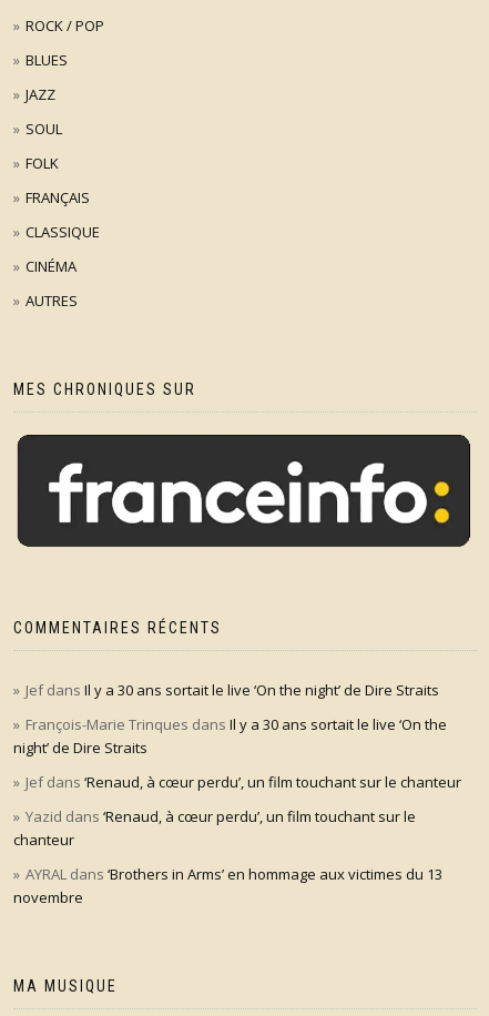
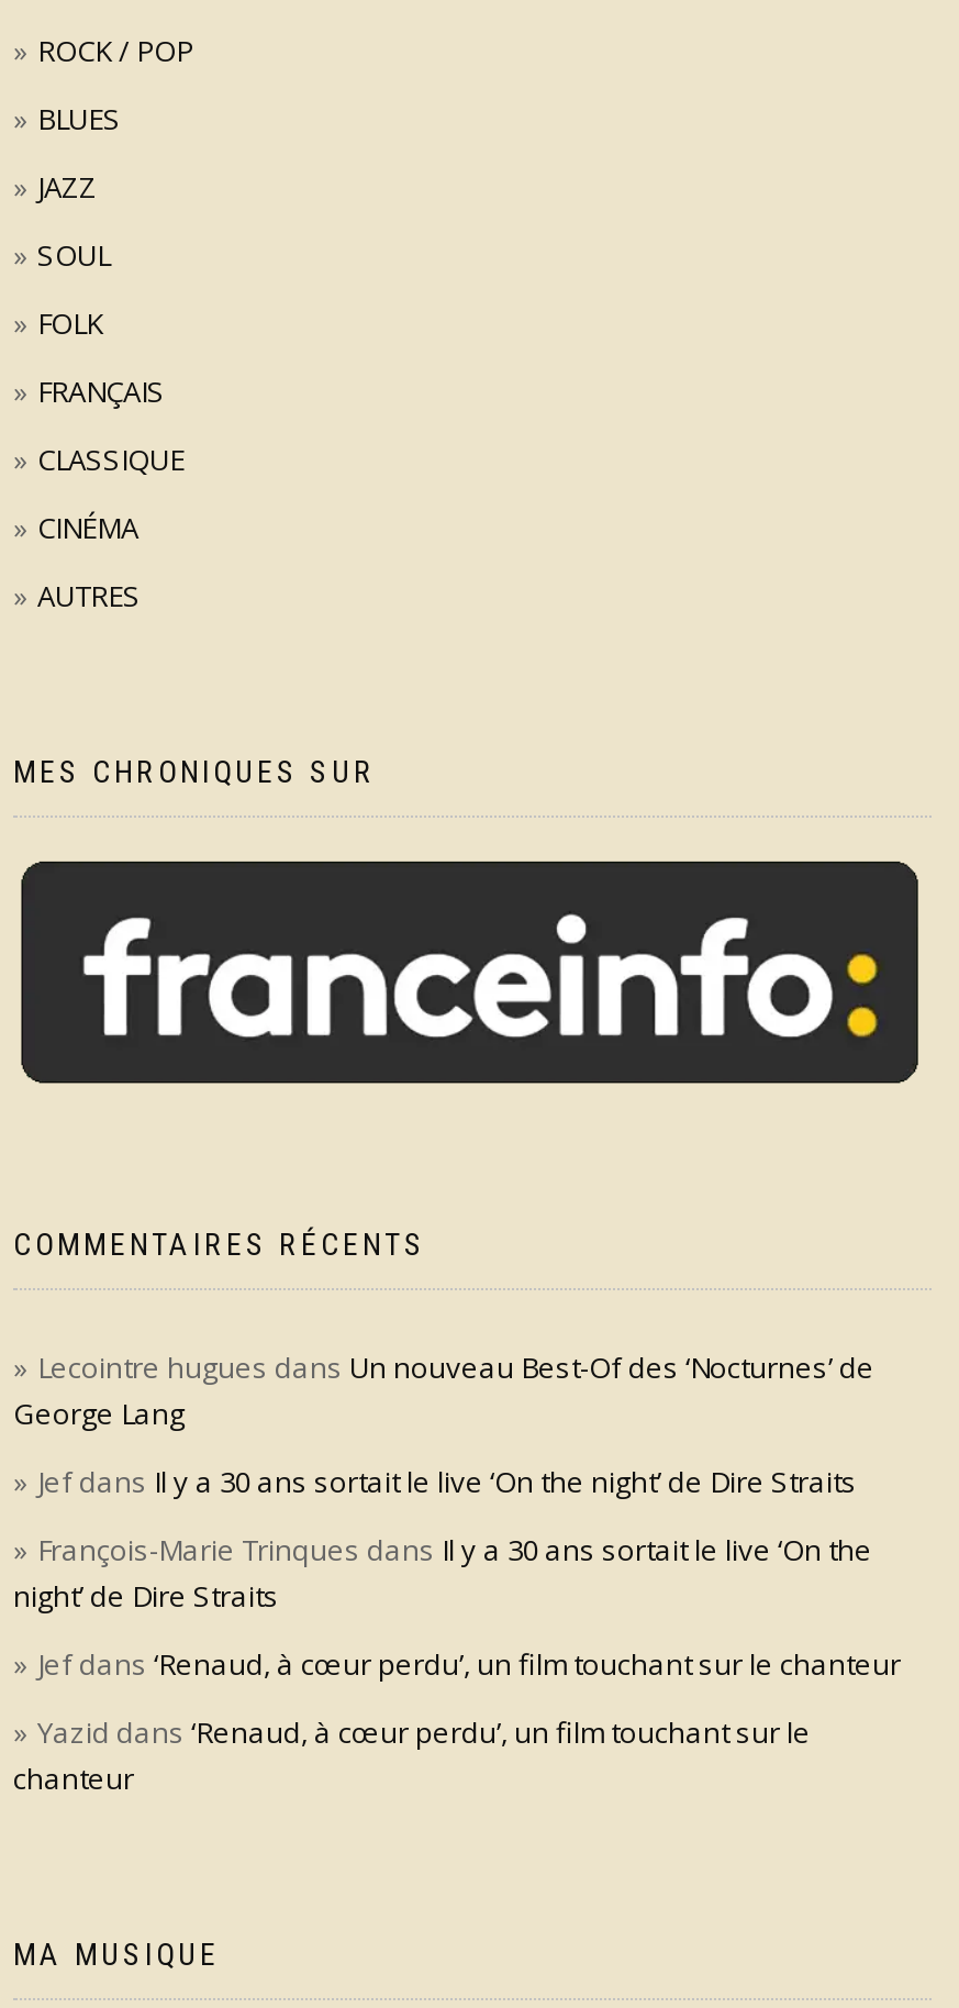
none -> [13,1347,874,1433] Lecointre hugues dans Un nouveau Best-Of des ‘Nocturnes’ de | George Lang
moved [13,680,461,849] -> [13,1461,901,1797]: Jef dans Il y a 30 ans sortait le live ‘On the night’ de Dire Straits | François-Marie Trinques dans Il y a 30 ans sortait le live ‘On the | night’ de Dire Straits | Jef dans ‘Renaud, à cœur perdu’, un film touchant sur le chanteur | Yazid dans ‘Renaud, à cœur perdu’, un film touchant sur le | chanteur
[13,864,442,907] AYRAL dans ‘Brothers in Arms’ en hommage aux victimes du 13 | novembre -> none

